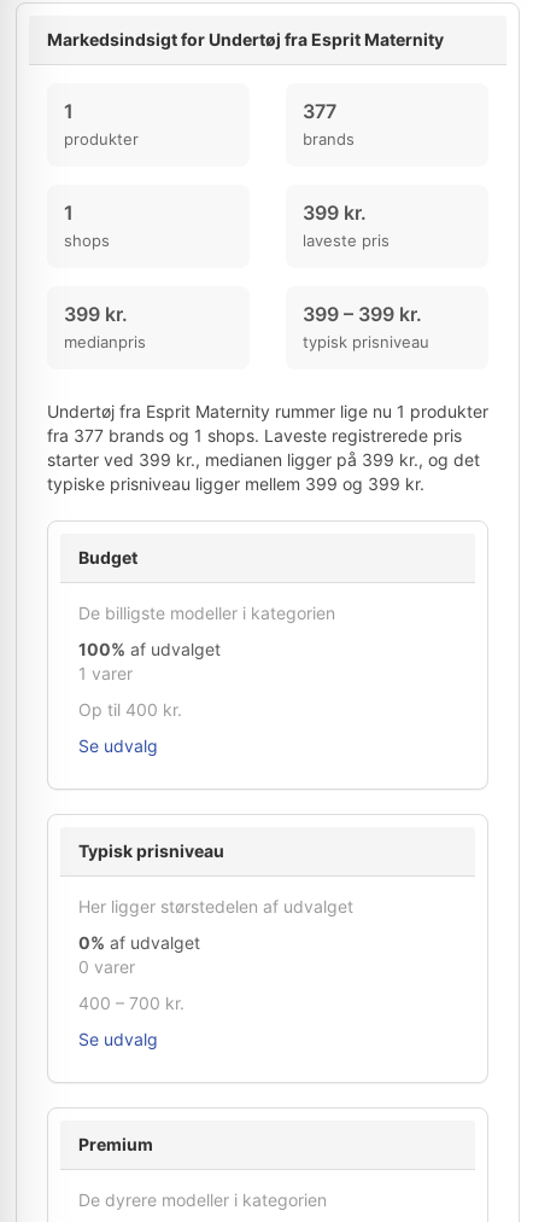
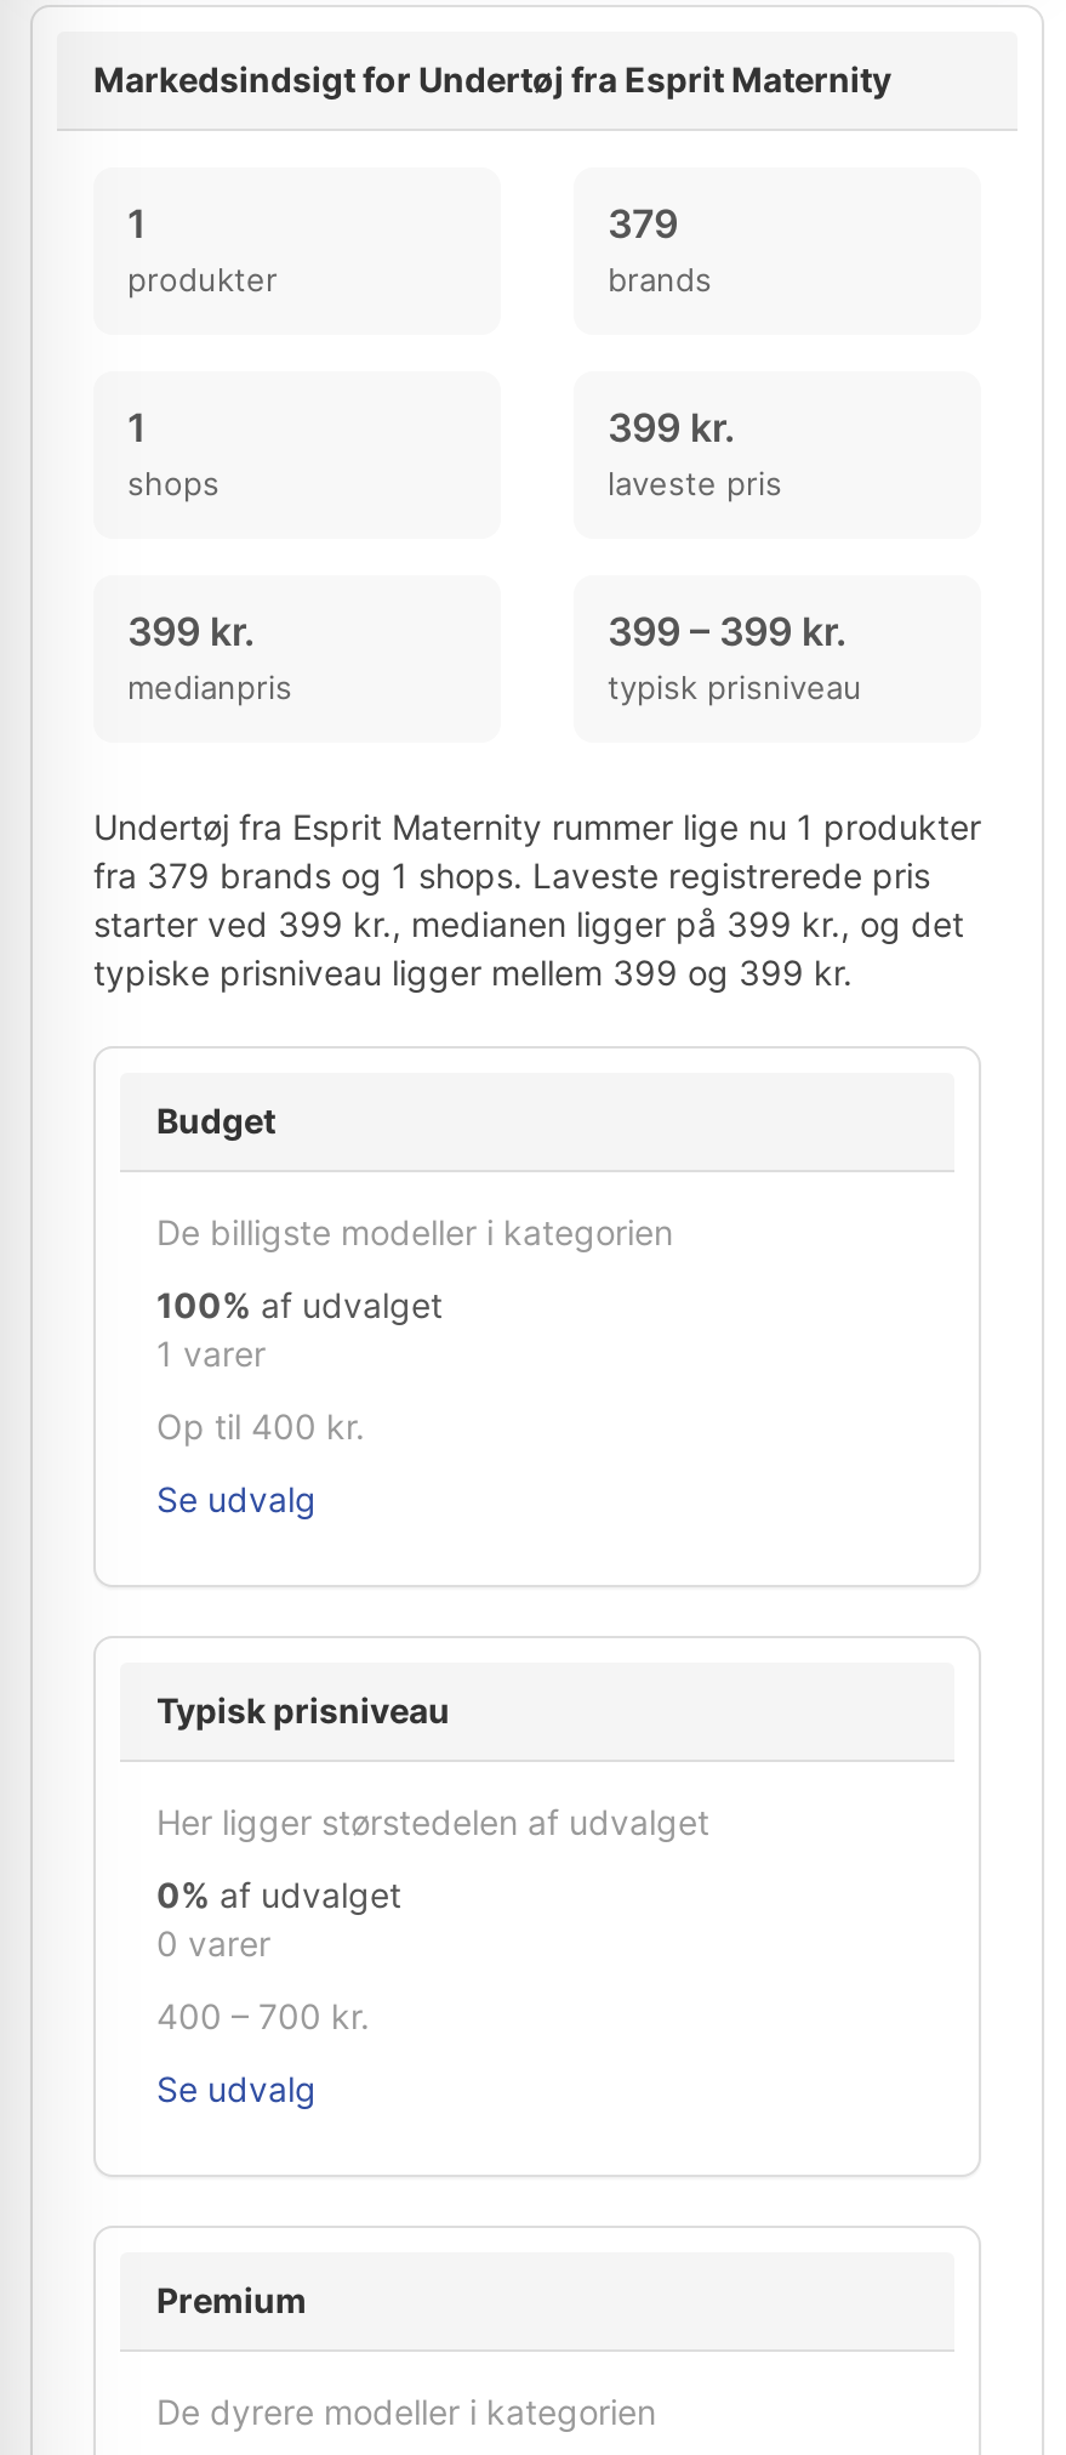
[303,99,336,123] 377 -> [608,199,678,248] 379
[47,425,462,446] fra 377 brands og 1 shops. Laveste registrerede pris -> [93,854,930,896] fra 379 brands og 1 shops. Laveste registrerede pris

